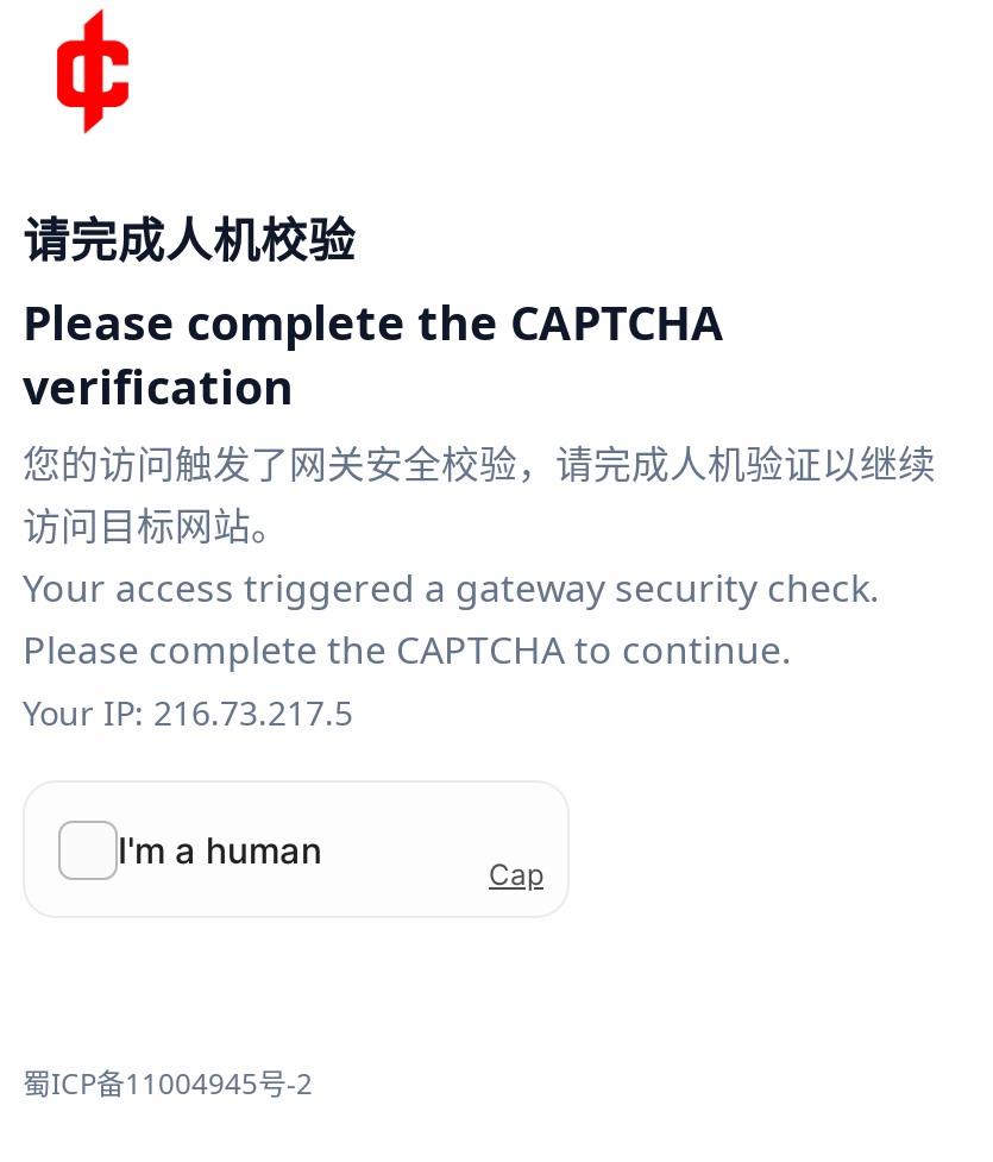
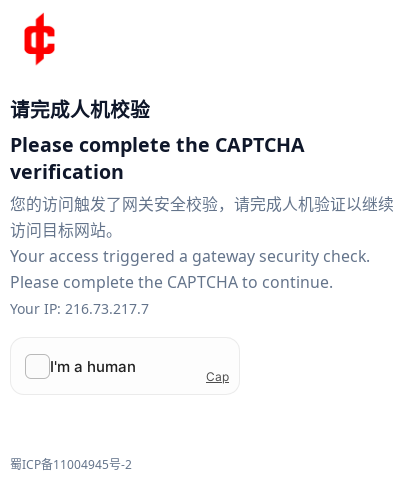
[23,690,353,735] Your IP: 216.73.217.5 -> [10,299,149,318] Your IP: 216.73.217.7

